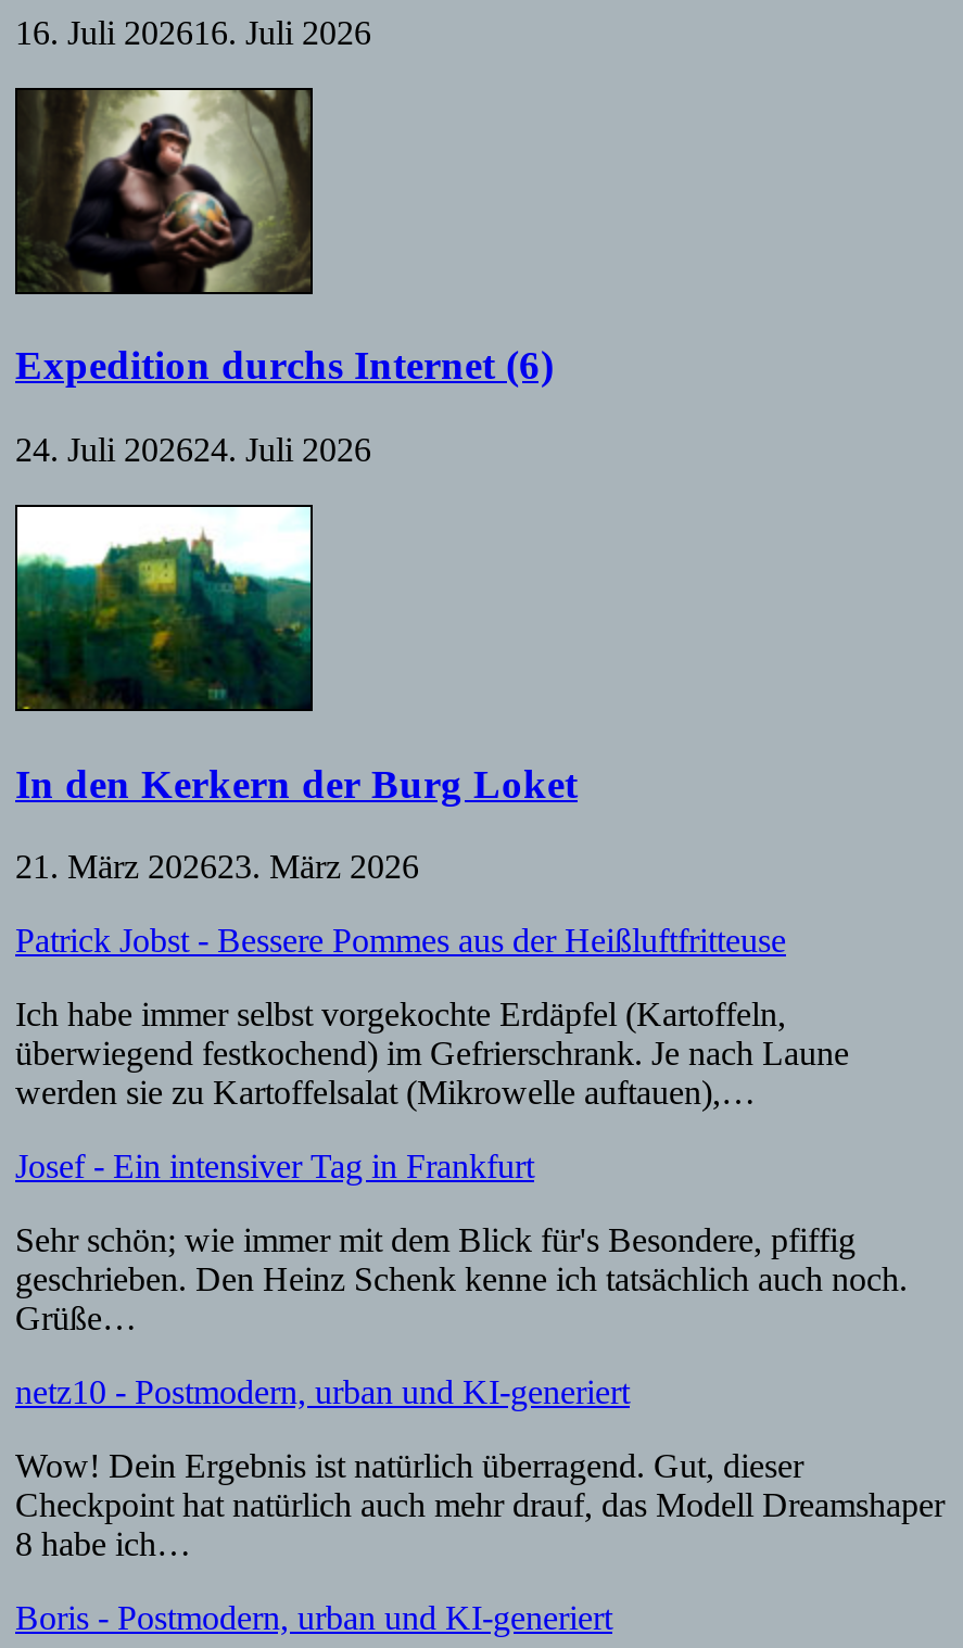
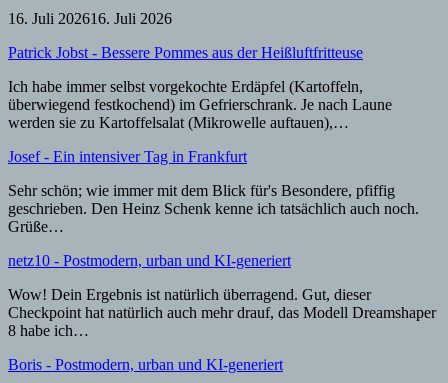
[13,86,554,468] [image] | Expedition durchs Internet (6) | 24. Juli 202624. Juli 2026 -> none
[13,503,578,886] [image] | In den Kerkern der Burg Loket | 21. März 202623. März 2026 -> none

